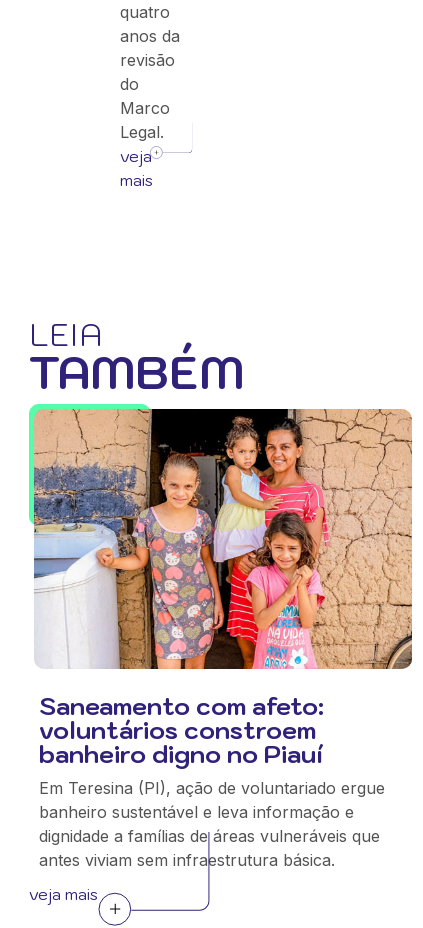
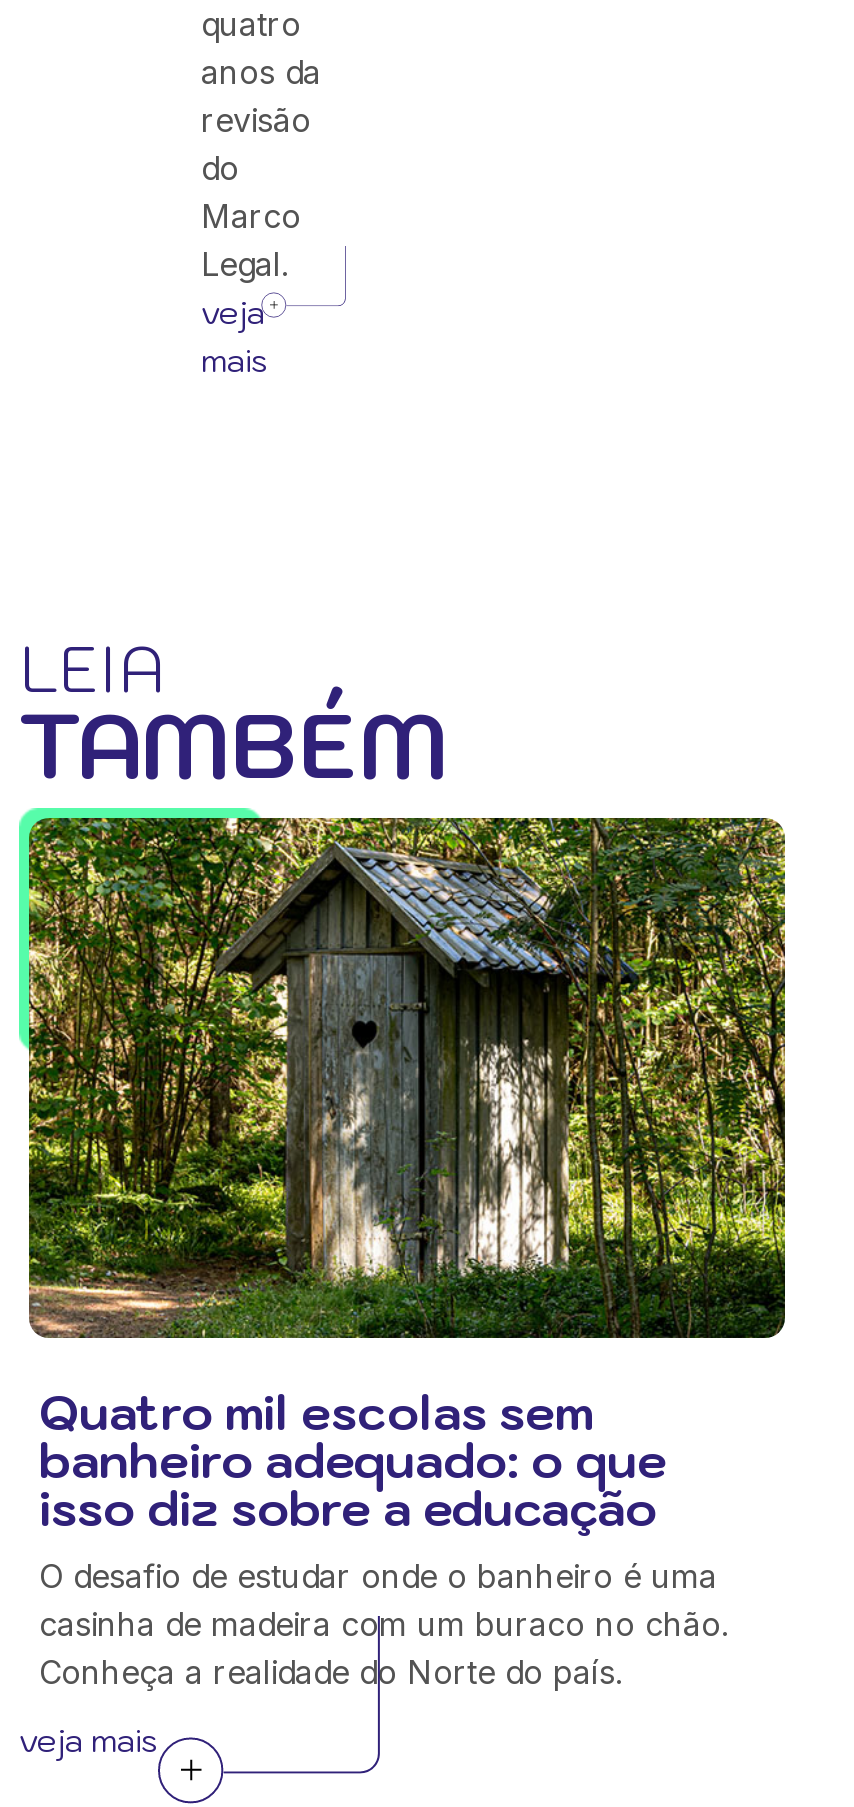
[33,408,412,870] [image] | Saneamento com afeto: | voluntários constroem | banheiro digno no Piauí | Em Teresina (PI), ação de voluntariado ergue | banheiro sustentável e leva informação e | dignidade a famílias de áreas vulneráveis que | antes viviam sem infraestrutura básica. -> [27,816,787,1692] [image] | Quatro mil escolas sem | banheiro adequado: o que | isso diz sobre a educação | O desafio de estudar onde o banheiro é uma | casinha de madeira com um buraco no chão. | Conheça a realidade do Norte do país.

